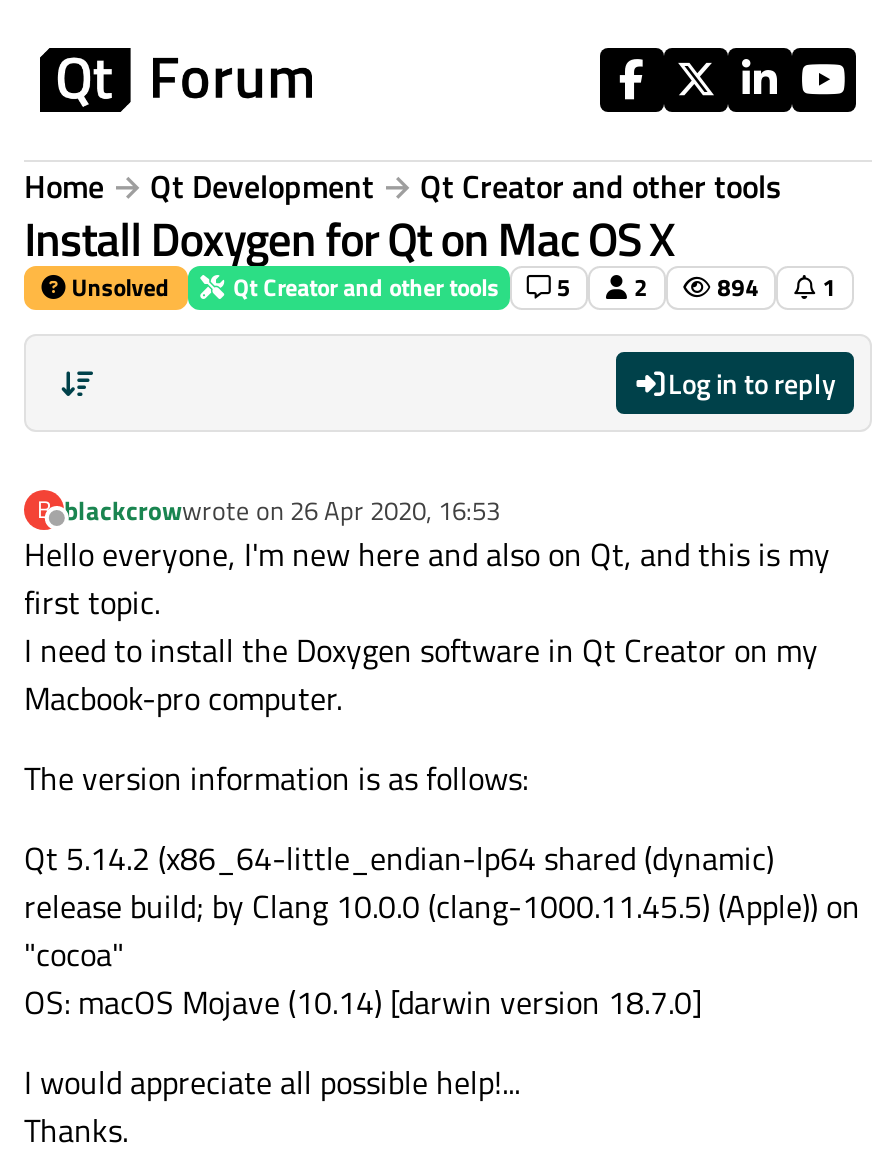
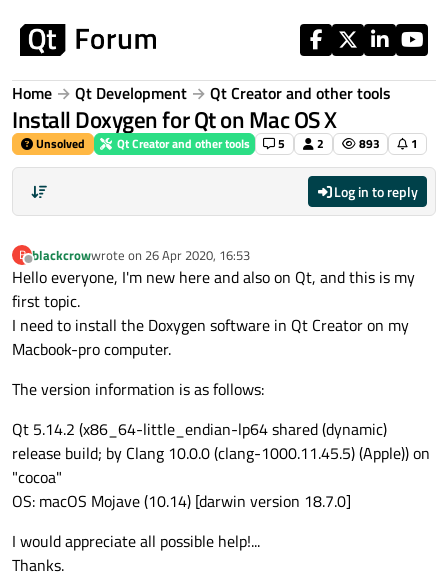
[66,268,836,306] Unsolved Qt Creator and other tools 5 2 894 1 -> [33,134,418,153] Unsolved Qt Creator and other tools 5 2 893 1

